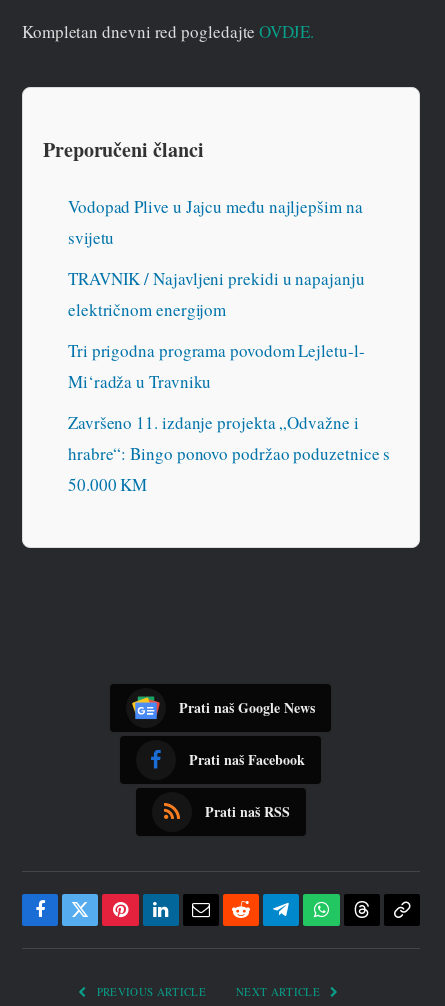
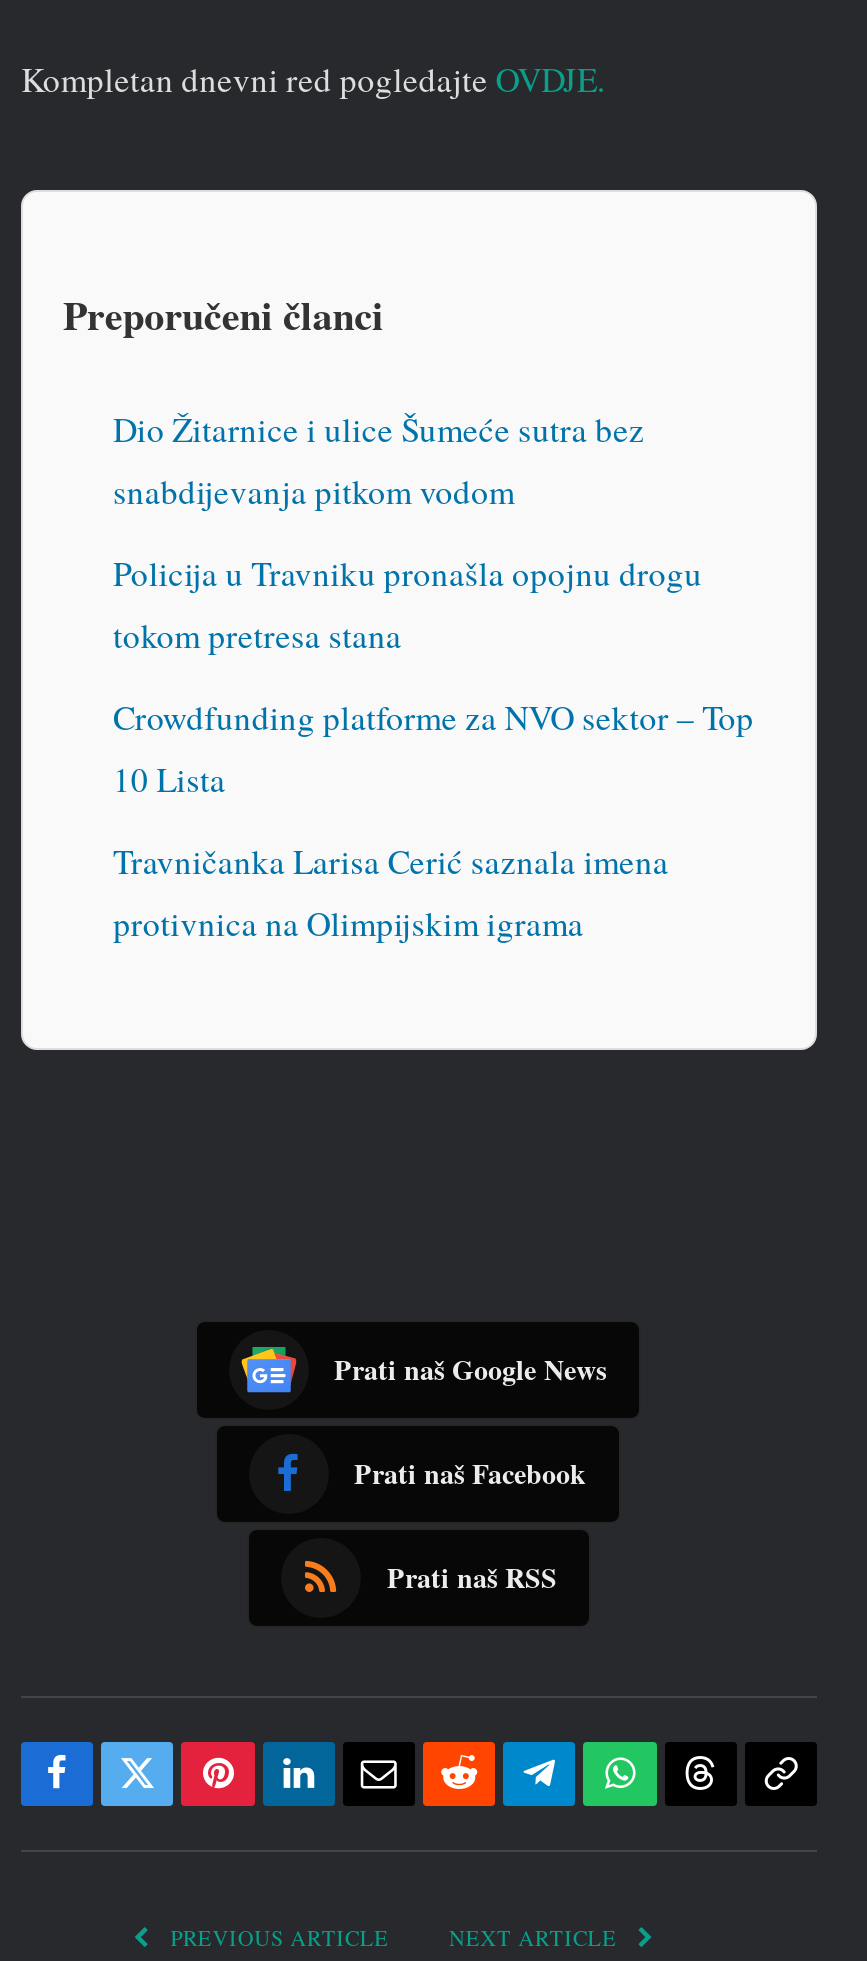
[68,195,363,249] Vodopad Plive u Jajcu među najljepšim na | svijetu -> [113,407,645,515] Dio Žitarnice i ulice Šumeće sutra bez | snabdijevanja pitkom vodom
[68,267,365,321] TRAVNIK / Najavljeni prekidi u napajanju | električnom energijom -> [113,551,702,659] Policija u Travniku pronašla opojnu drogu | tokom pretresa stana
[68,339,365,393] Tri prigodna programa povodom Lejletu-l- | Mi‘radža u Travniku -> [113,695,754,803] Crowdfunding platforme za NVO sektor – Top | 10 Lista
[68,411,390,496] Završeno 11. izdanje projekta „Odvažne i | hrabre“: Bingo ponovo podržao poduzetnice s | 50.000 KM -> [113,839,669,947] Travničanka Larisa Cerić saznala imena | protivnica na Olimpijskim igrama

